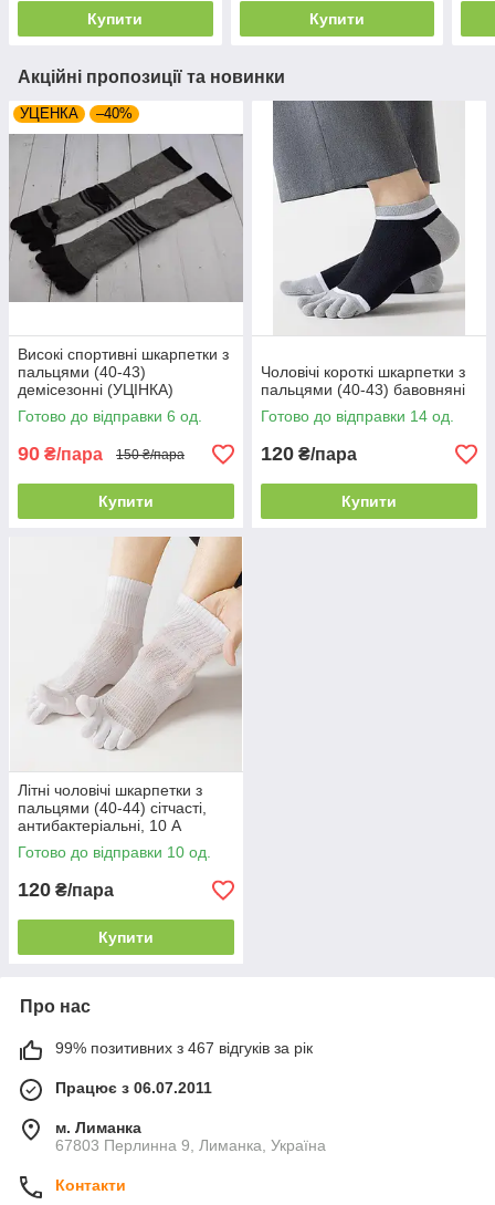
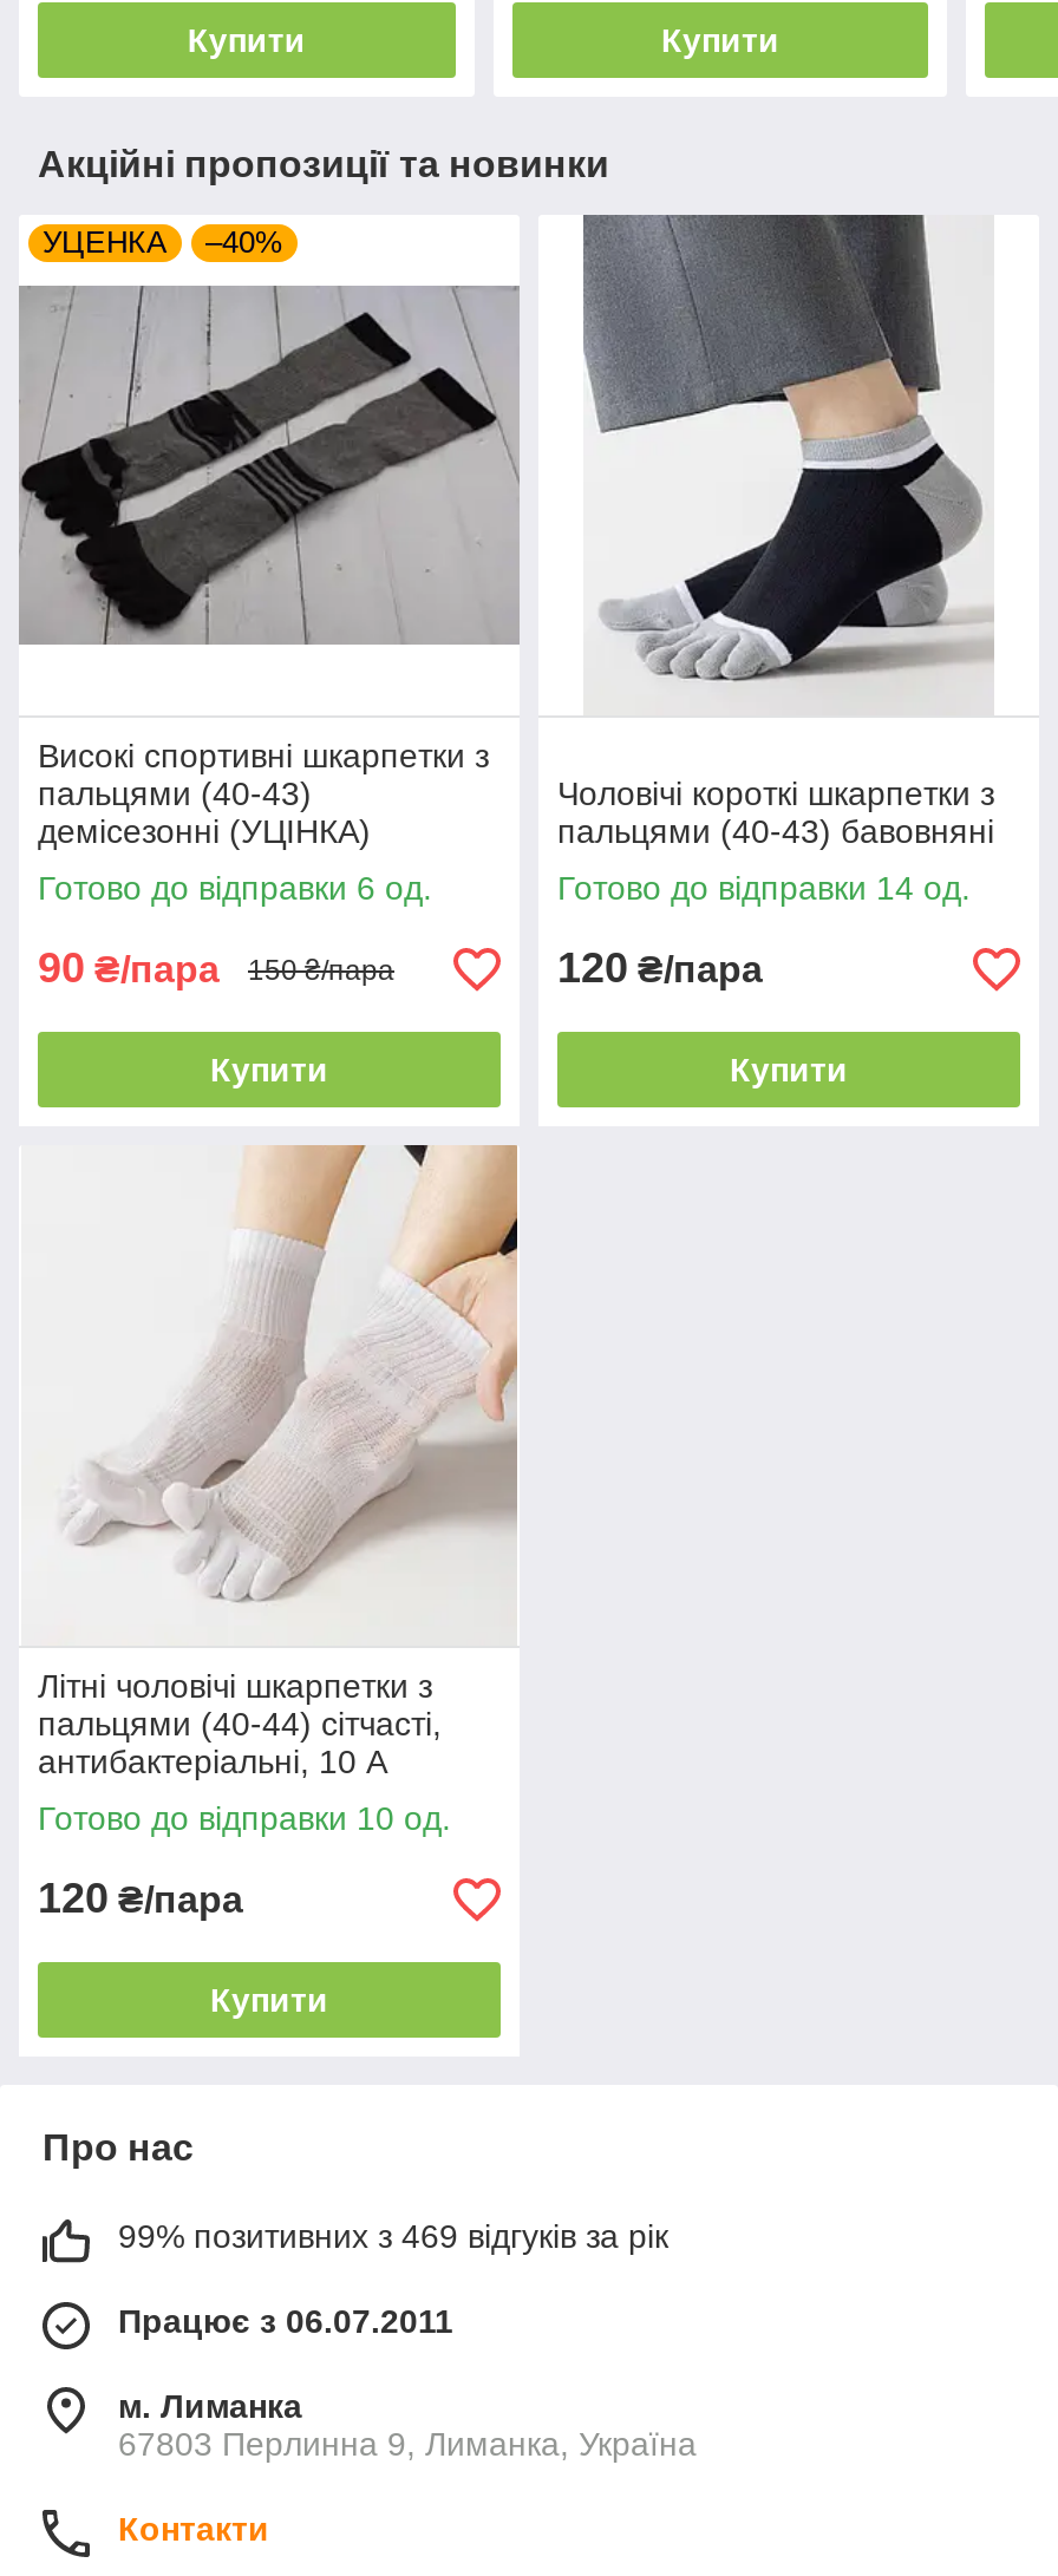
[55,1039,313,1057] 99% позитивних з 467 відгуків за рік -> [118,2217,668,2255] 99% позитивних з 469 відгуків за рік

